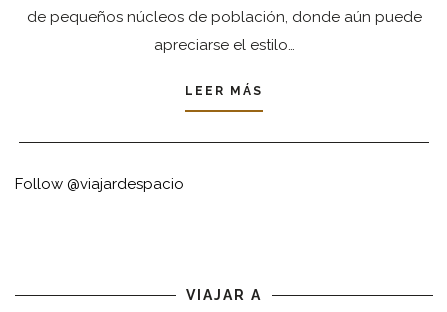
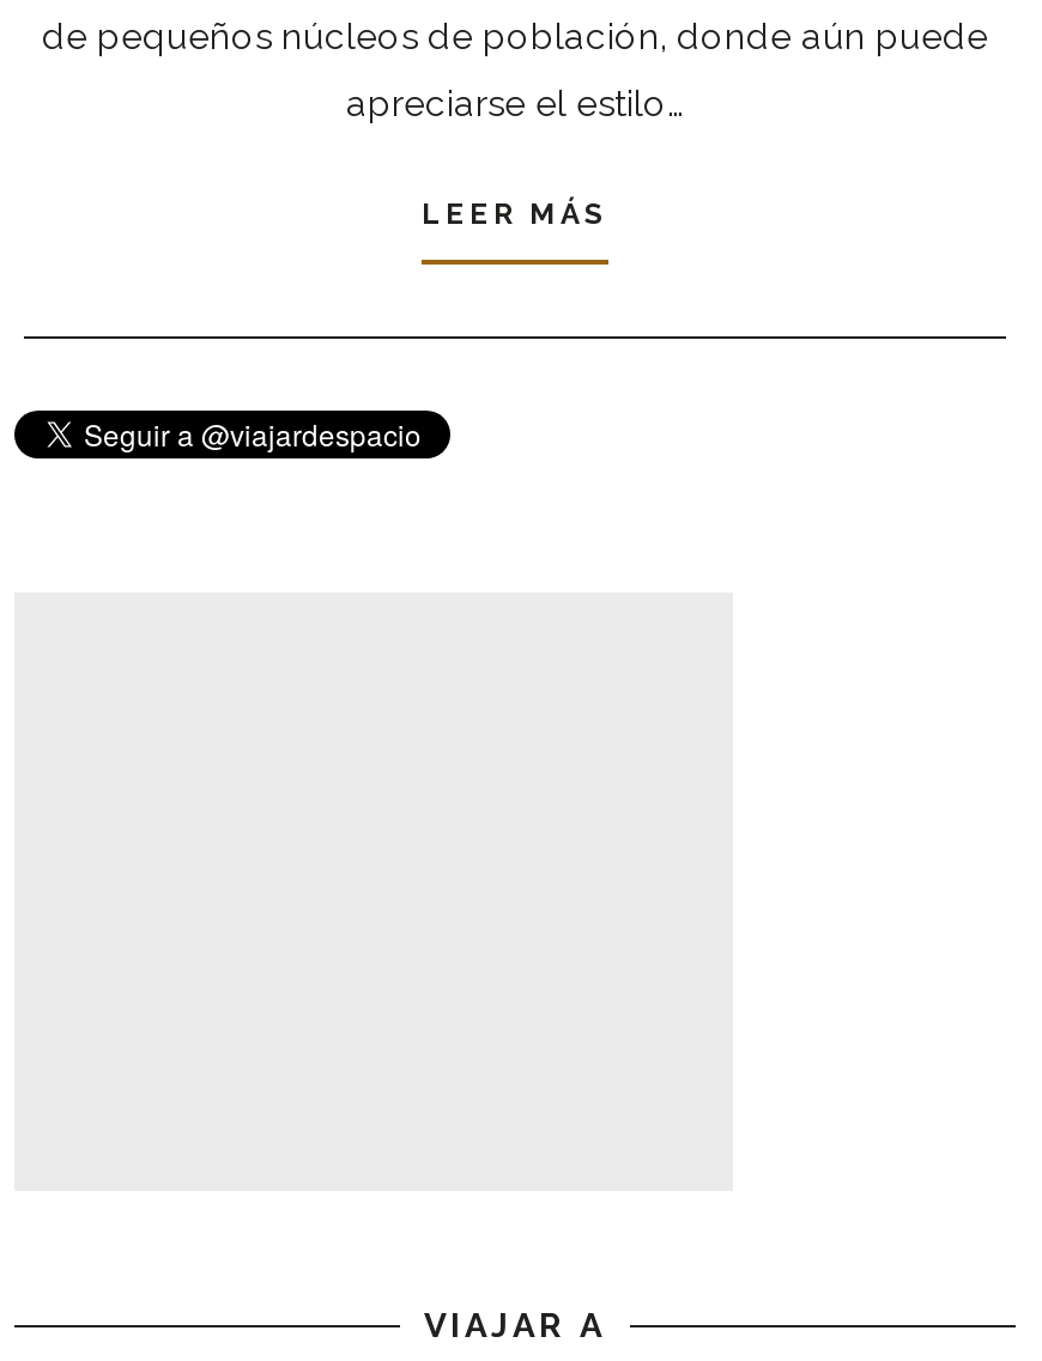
[15,175,184,193] Follow @viajardespacio -> none

